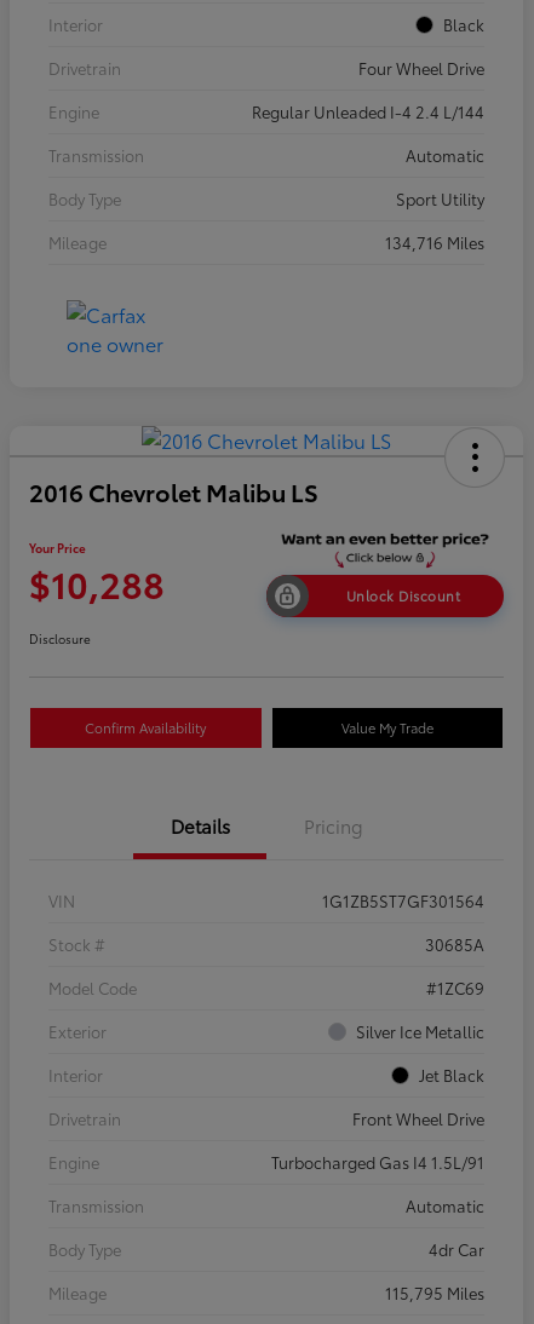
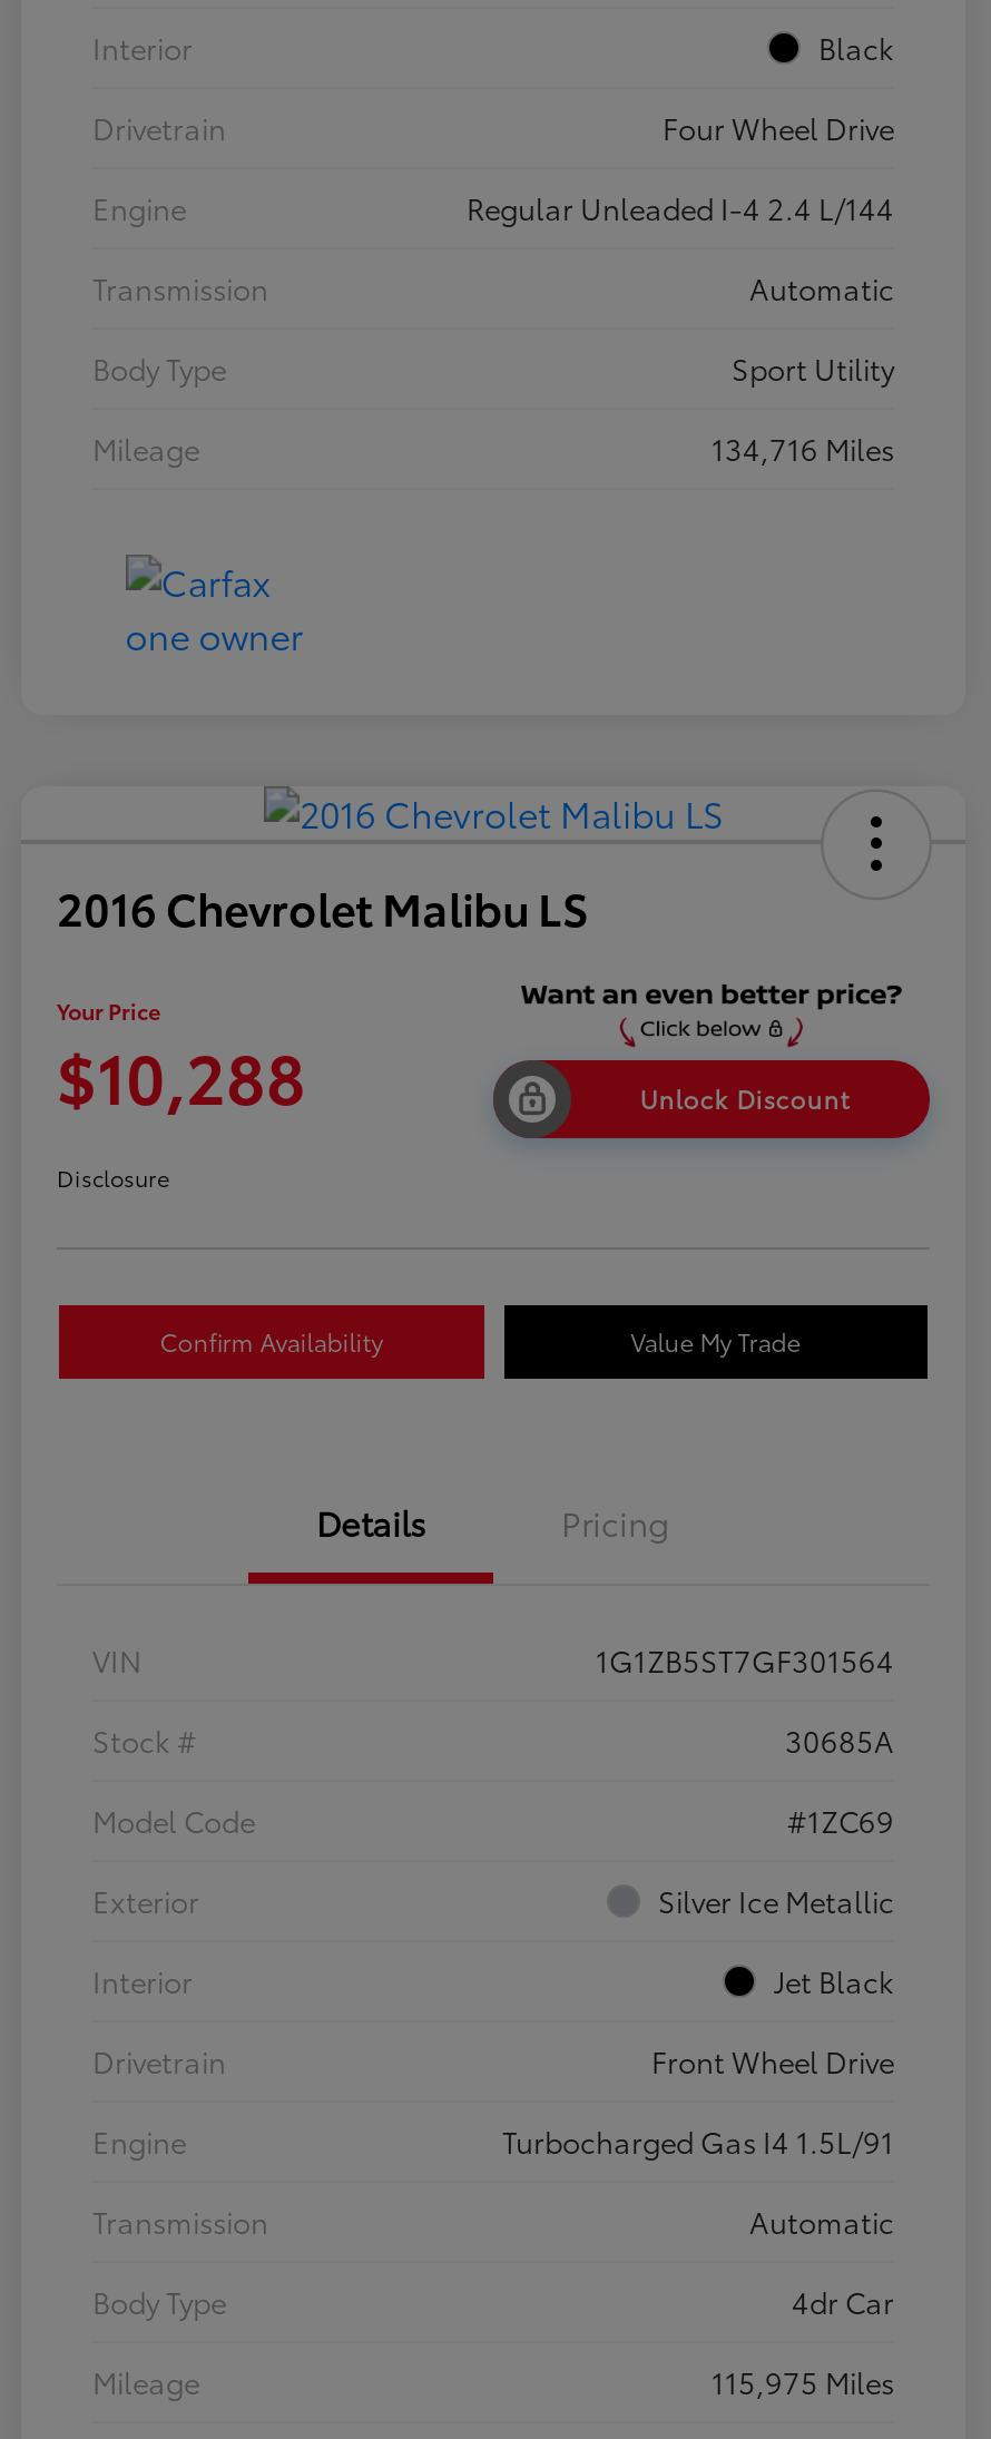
[385,1282,484,1304] 115,795 Miles -> [712,2362,894,2402] 115,975 Miles

